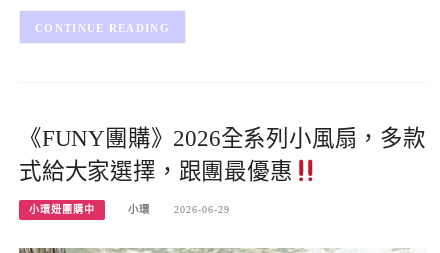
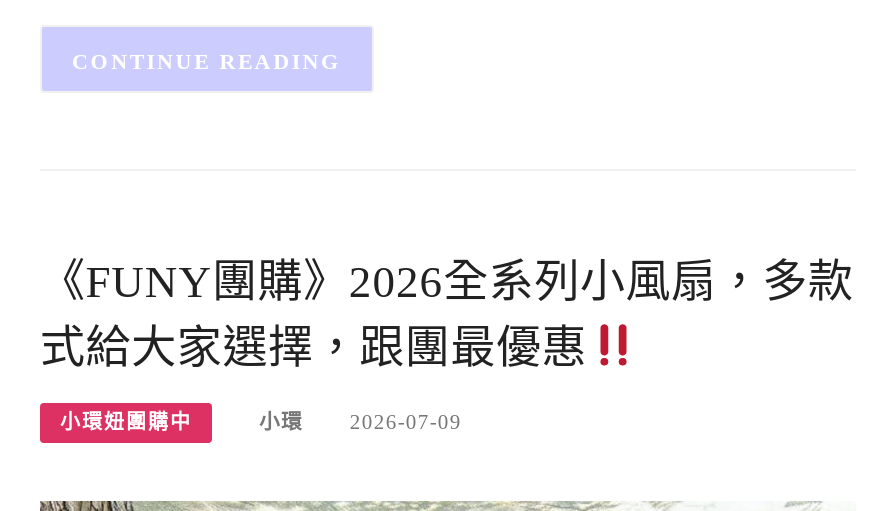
[174,204,230,215] 2026-06-29 -> [350,412,462,434] 2026-07-09

